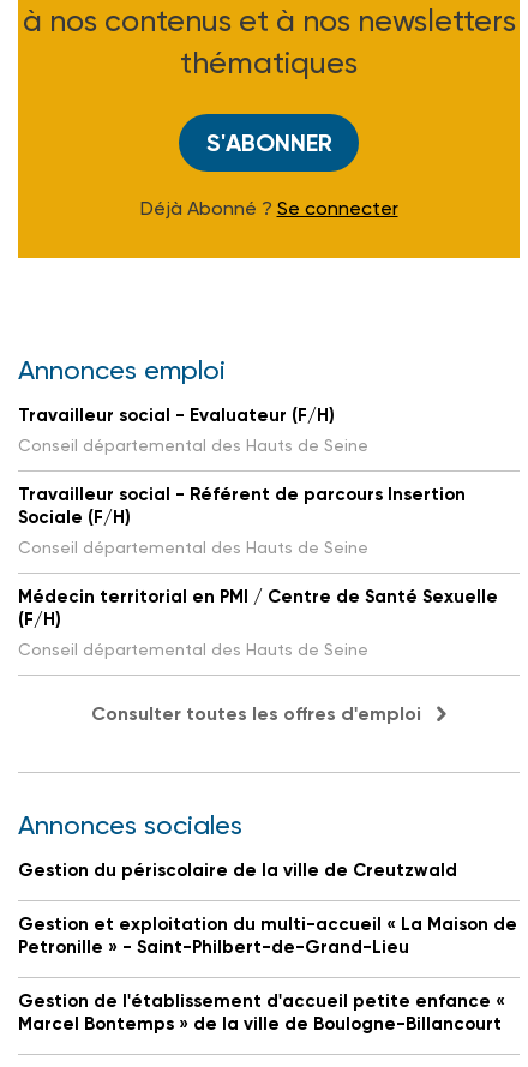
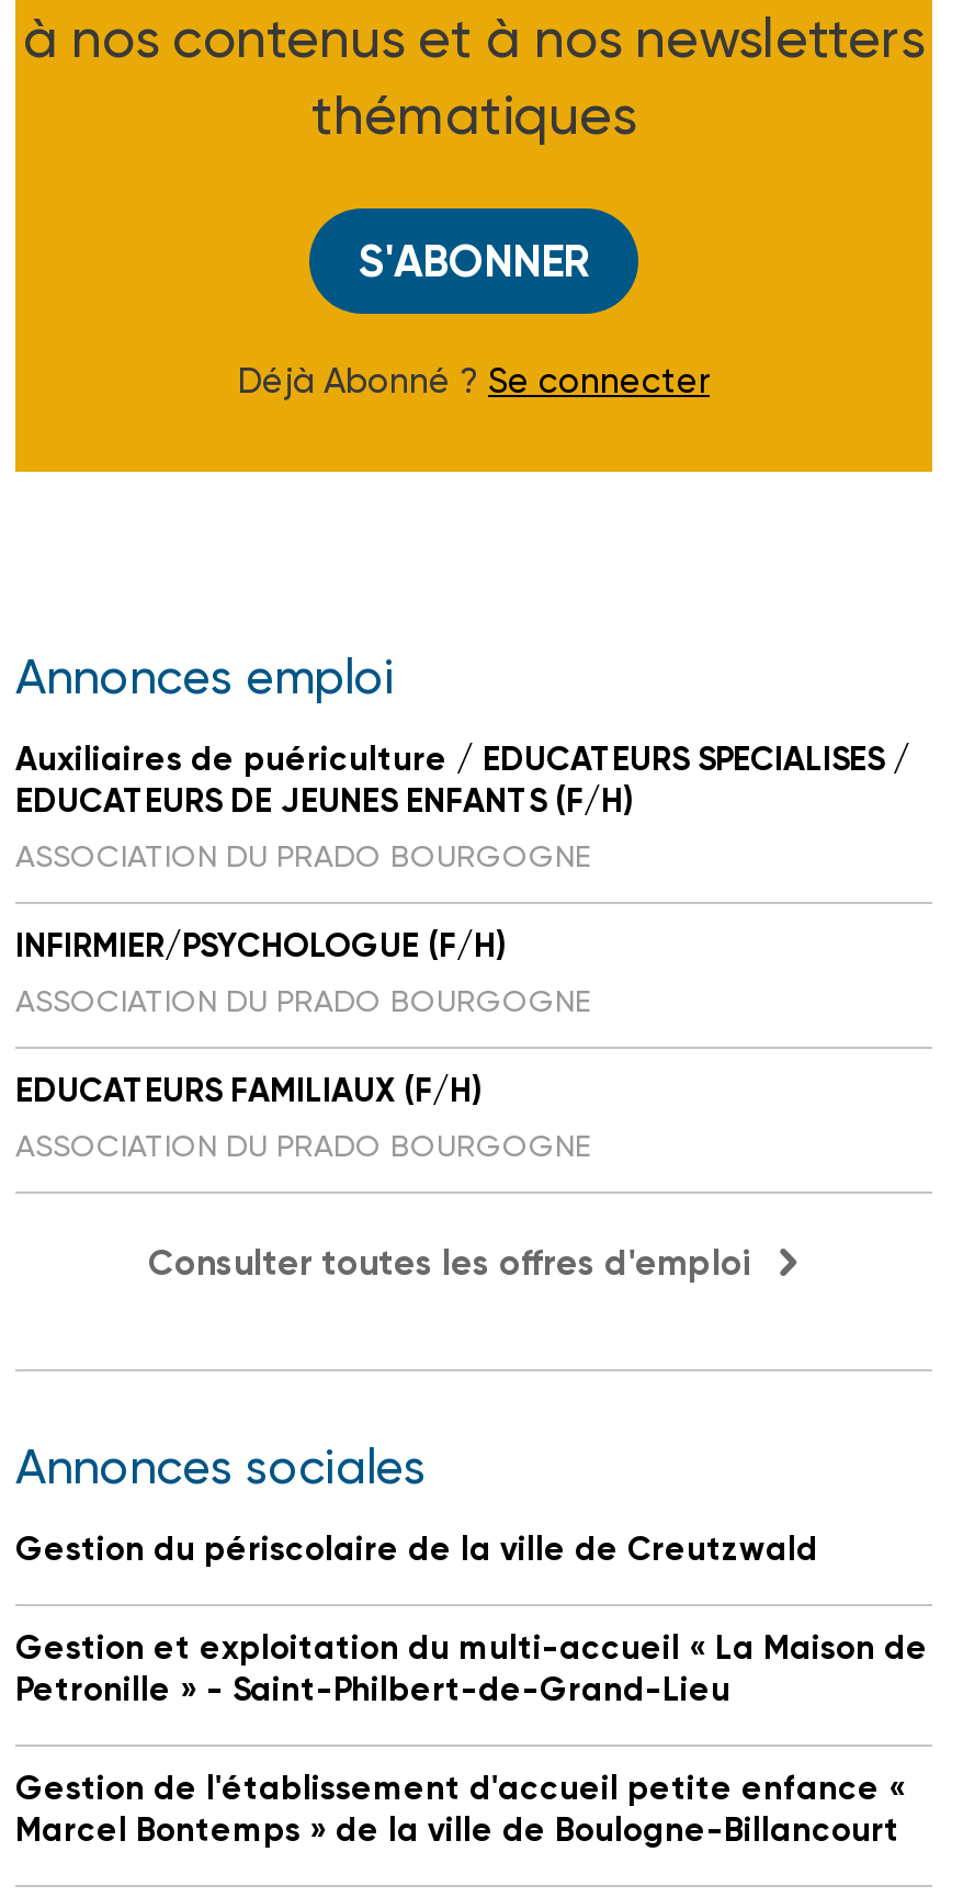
[18,404,368,455] Travailleur social - Evaluateur (F/H) | Conseil départemental des Hauts de Seine -> [15,739,910,873] Auxiliaires de puériculture / EDUCATEURS SPECIALISES / | EDUCATEURS DE JEUNES ENFANTS (F/H) | ASSOCIATION DU PRADO BOURGOGNE
[18,484,466,557] Travailleur social - Référent de parcours Insertion | Sociale (F/H) | Conseil départemental des Hauts de Seine -> [15,926,590,1018] INFIRMIER/PSYCHOLOGUE (F/H) | ASSOCIATION DU PRADO BOURGOGNE
[18,586,498,659] Médecin territorial en PMI / Centre de Santé Sexuelle | (F/H) | Conseil départemental des Hauts de Seine -> [15,1071,590,1163] EDUCATEURS FAMILIAUX (F/H) | ASSOCIATION DU PRADO BOURGOGNE

